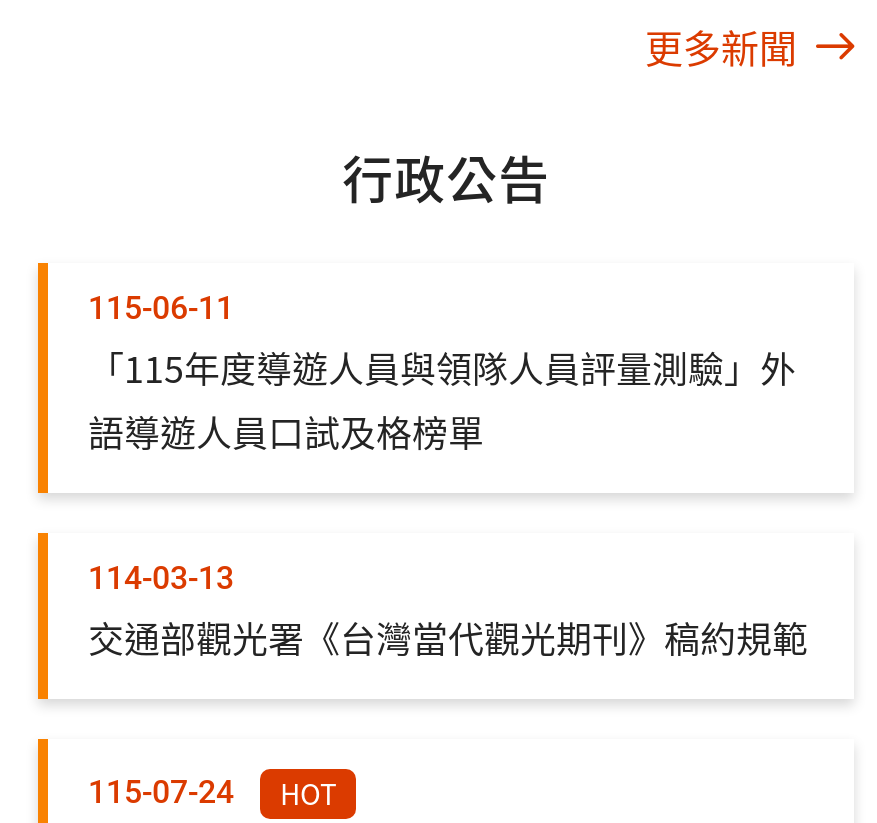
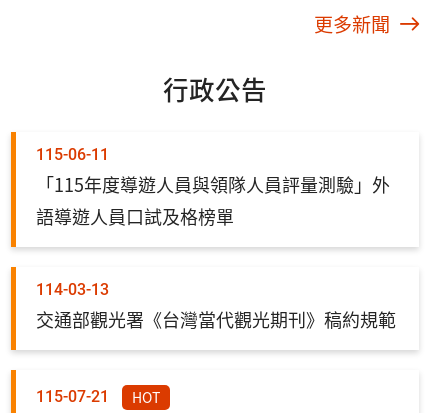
[88,773,336,813] 115-07-24 HOT -> [36,387,160,407] 115-07-21 HOT

